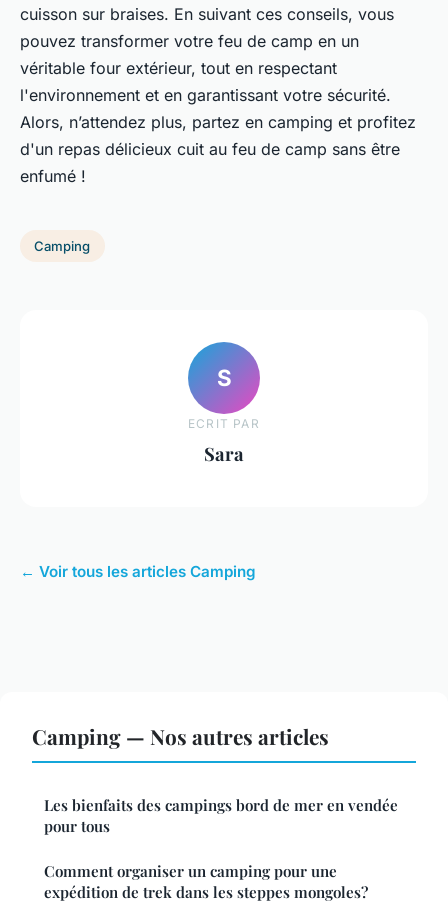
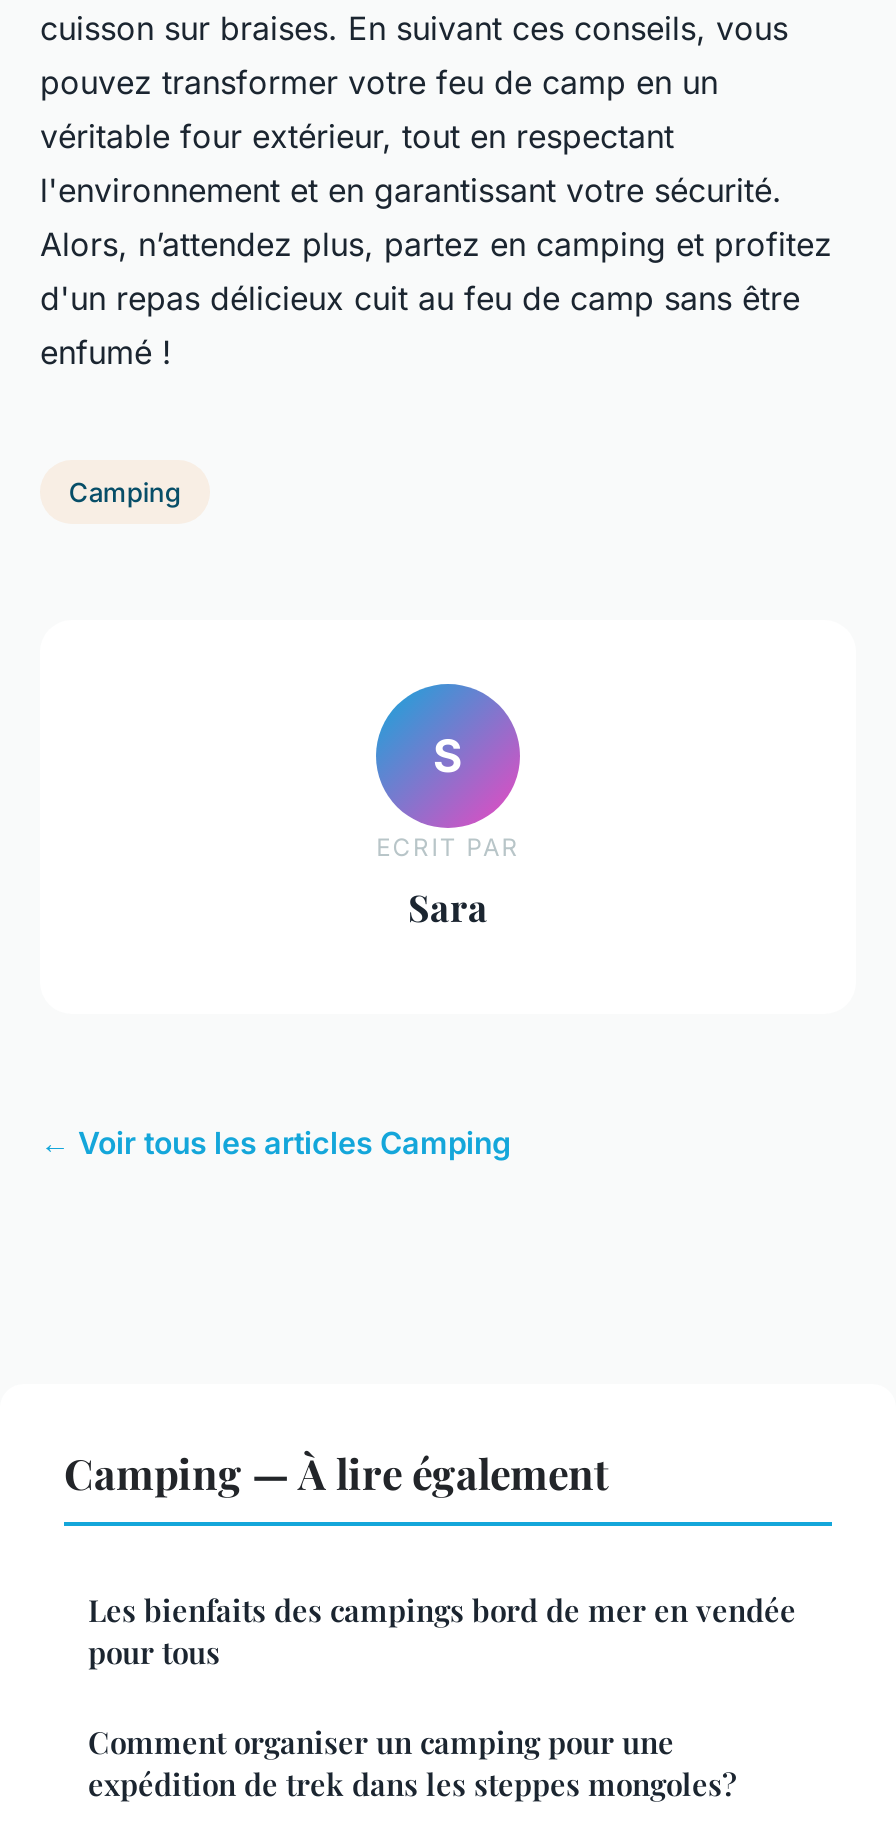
[32,722,329,750] Camping — Nos autres articles -> [64,1444,608,1500] Camping — À lire également

